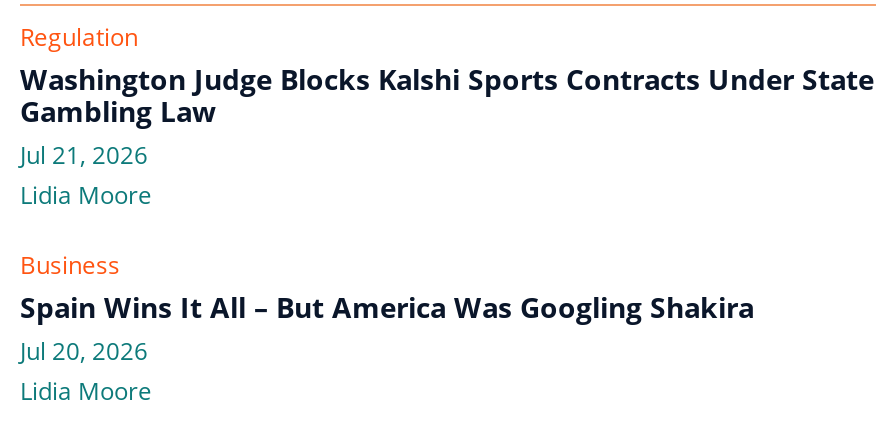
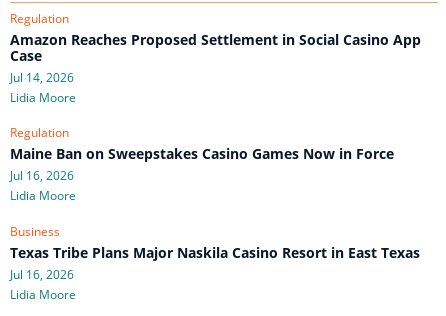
[20,60,874,172] Washington Judge Blocks Kalshi Sports Contracts Under State | Gambling Law | Jul 21, 2026 -> [10,30,421,184] Amazon Reaches Proposed Settlement in Social Casino App | Case | Jul 14, 2026 | Lidia Moore | Regulation | Maine Ban on Sweepstakes Casino Games Now in Force | Jul 16, 2026
[20,289,754,369] Spain Wins It All – But America Was Googling Shakira | Jul 20, 2026 -> [10,243,420,283] Texas Tribe Plans Major Naskila Casino Resort in East Texas | Jul 16, 2026

